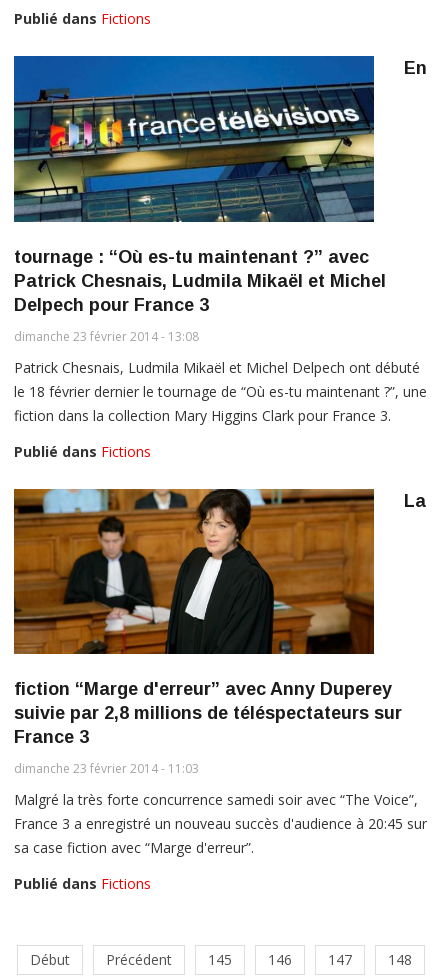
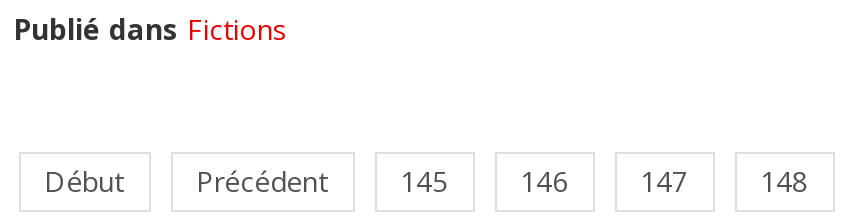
[13,55,427,511] [image] | tournage : “Où es-tu maintenant ?” avec | Patrick Chesnais, Ludmila Mikaël et Michel | Delpech pour France 3 | dimanche 23 février 2014 - 13:08 | Patrick Chesnais, Ludmila Mikaël et Michel Delpech ont débuté | le 18 février dernier le tournage de “Où es-tu maintenant ?”, une | fiction dans la collection Mary Higgins Clark pour France 3. | Publié dans Fictions | La -> none
[404,58,427,78] En -> none
[13,488,427,893] [image] | fiction “Marge d'erreur” avec Anny Duperey | suivie par 2,8 millions de téléspectateurs sur | France 3 | dimanche 23 février 2014 - 11:03 | Malgré la très forte concurrence samedi soir avec “The Voice”, | France 3 a enregistré un nouveau succès d'audience à 20:45 sur | sa case fiction avec “Marge d'erreur”. | Publié dans Fictions -> none

